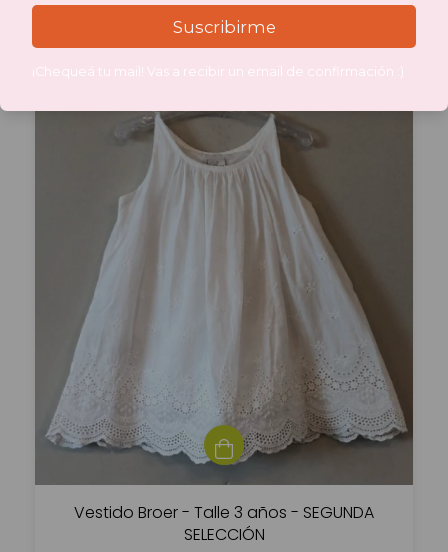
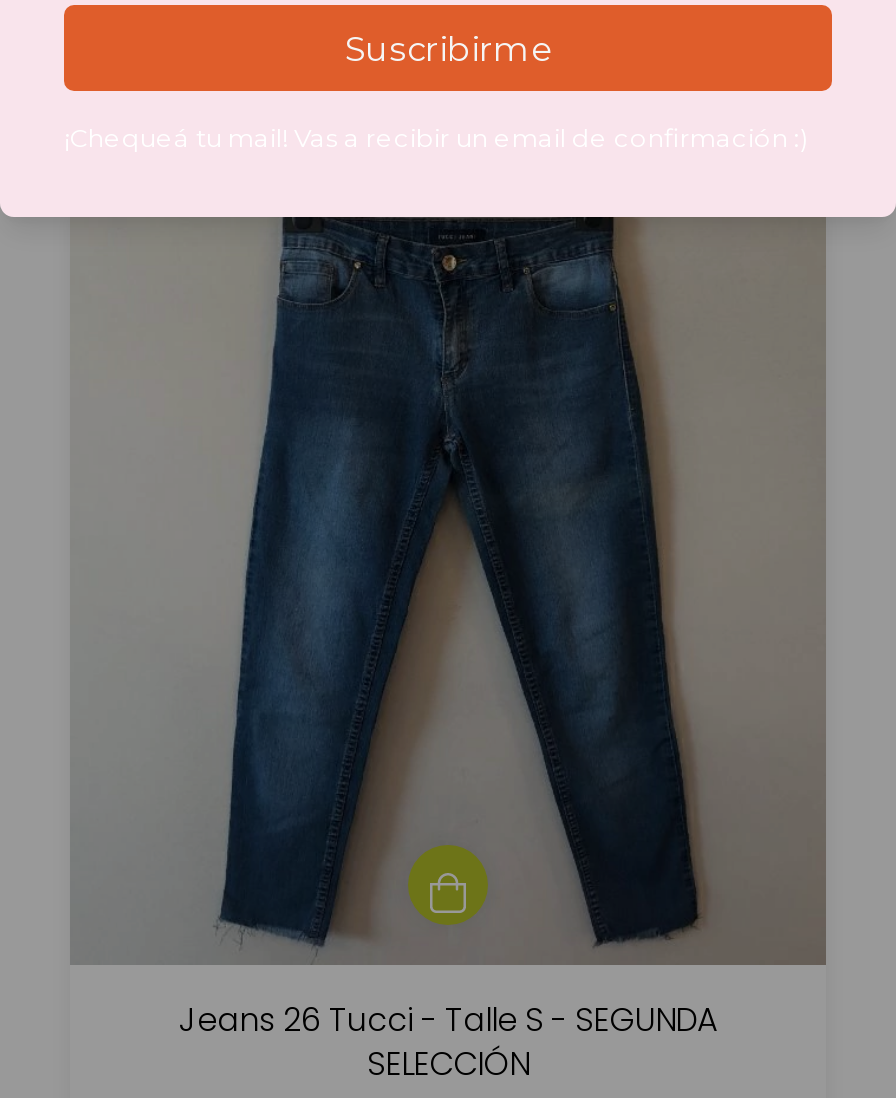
[35,110,413,524] [image] | Vestido Broer - Talle 3 años - SEGUNDA -> [74,217,824,1043] [image] | Jeans 26 Tucci - Talle S - SEGUNDA

